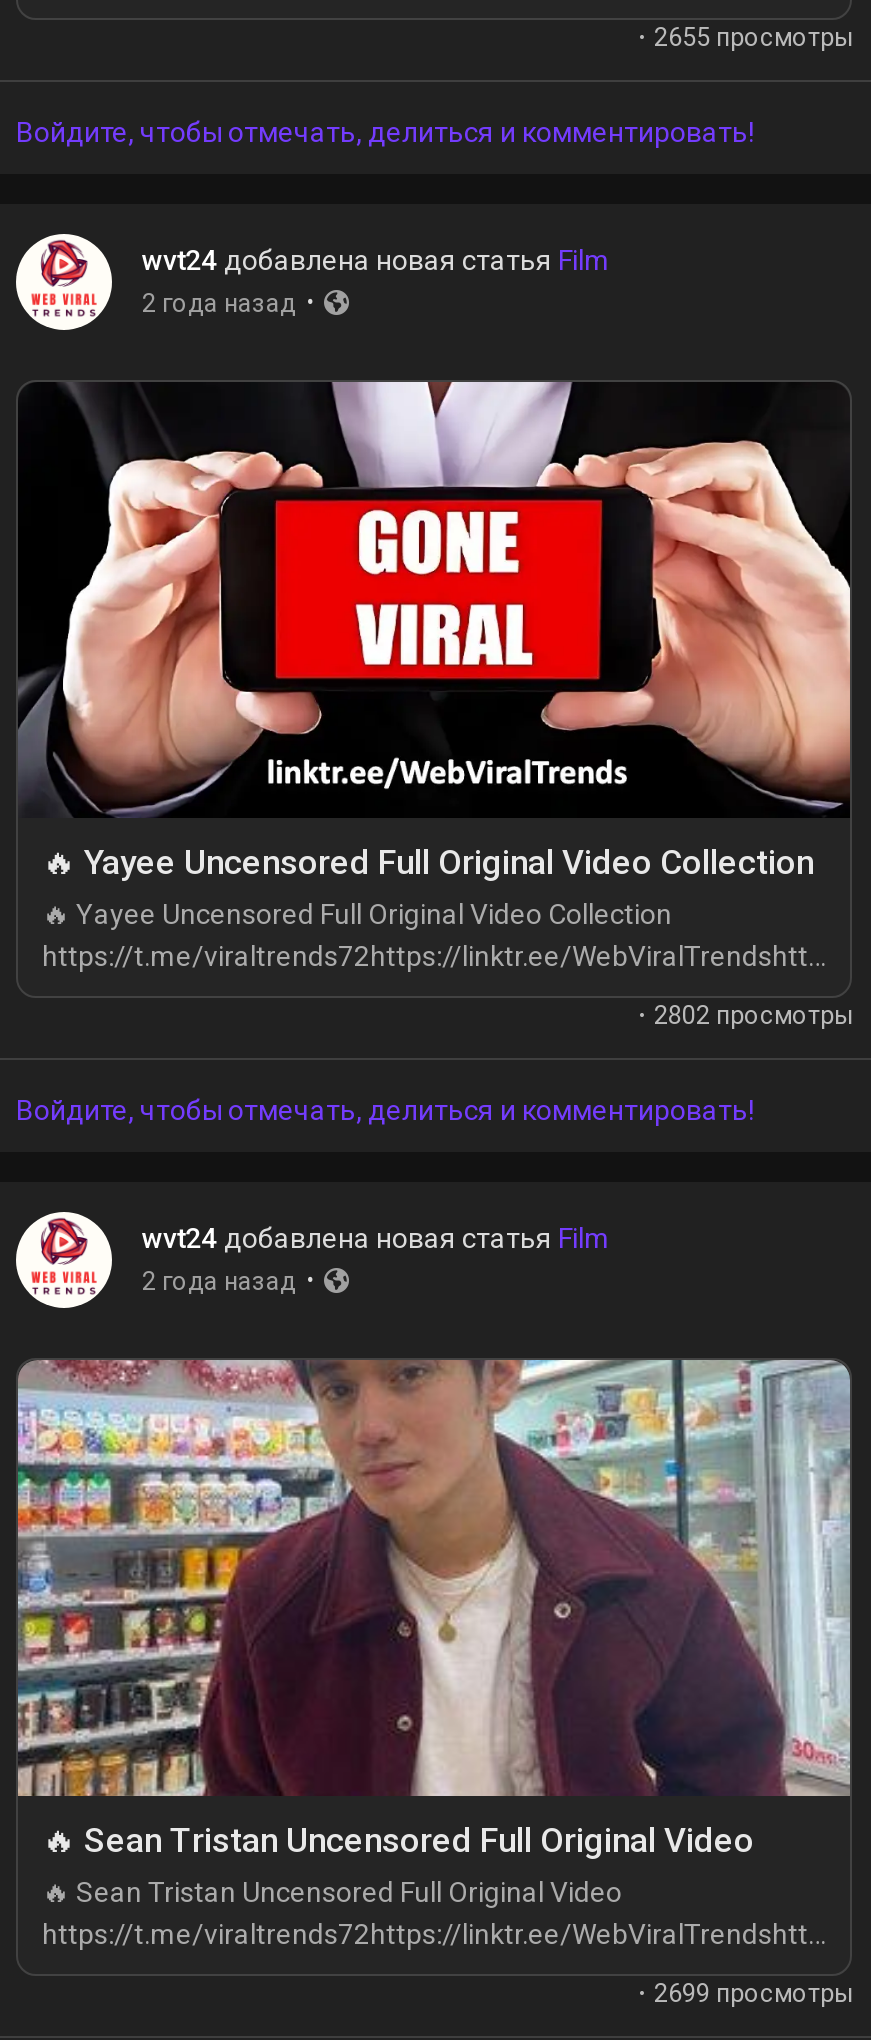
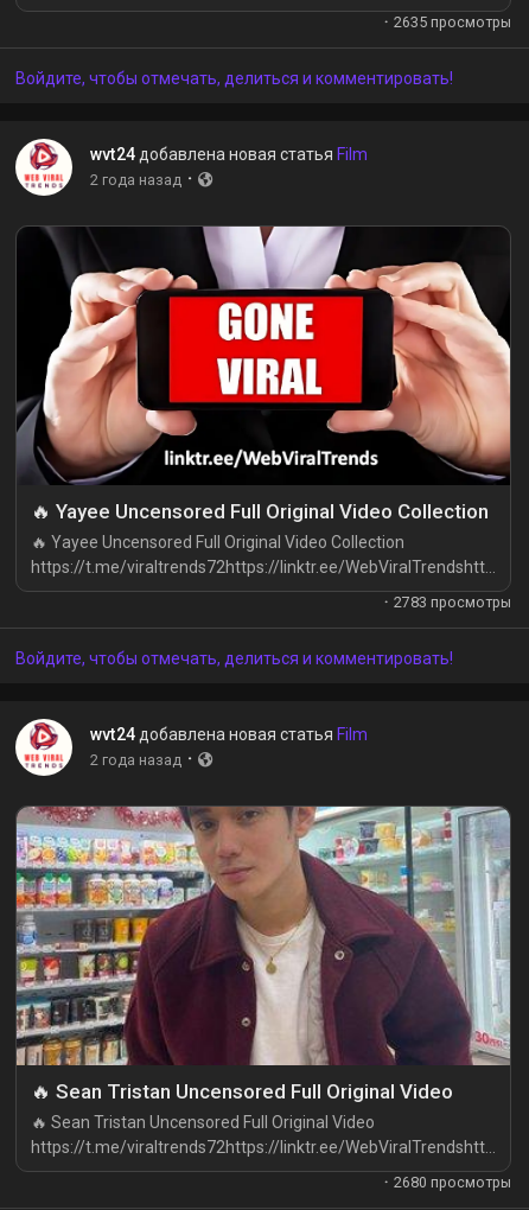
[638,22,852,52] · 2655 просмотры -> [384,13,511,31] · 2635 просмотры
[638,1000,852,1030] · 2802 просмотры -> [384,593,511,611] · 2783 просмотры
[638,1978,852,2008] · 2699 просмотры -> [384,1173,511,1191] · 2680 просмотры

